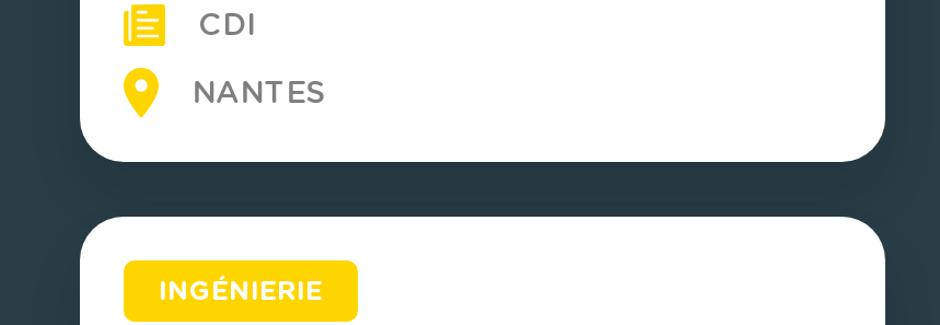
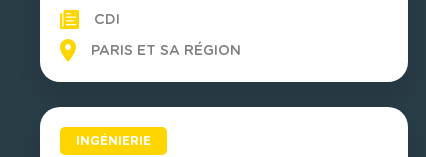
[192,78,325,109] NANTES -> [91,44,241,58] PARIS ET SA RÉGION

